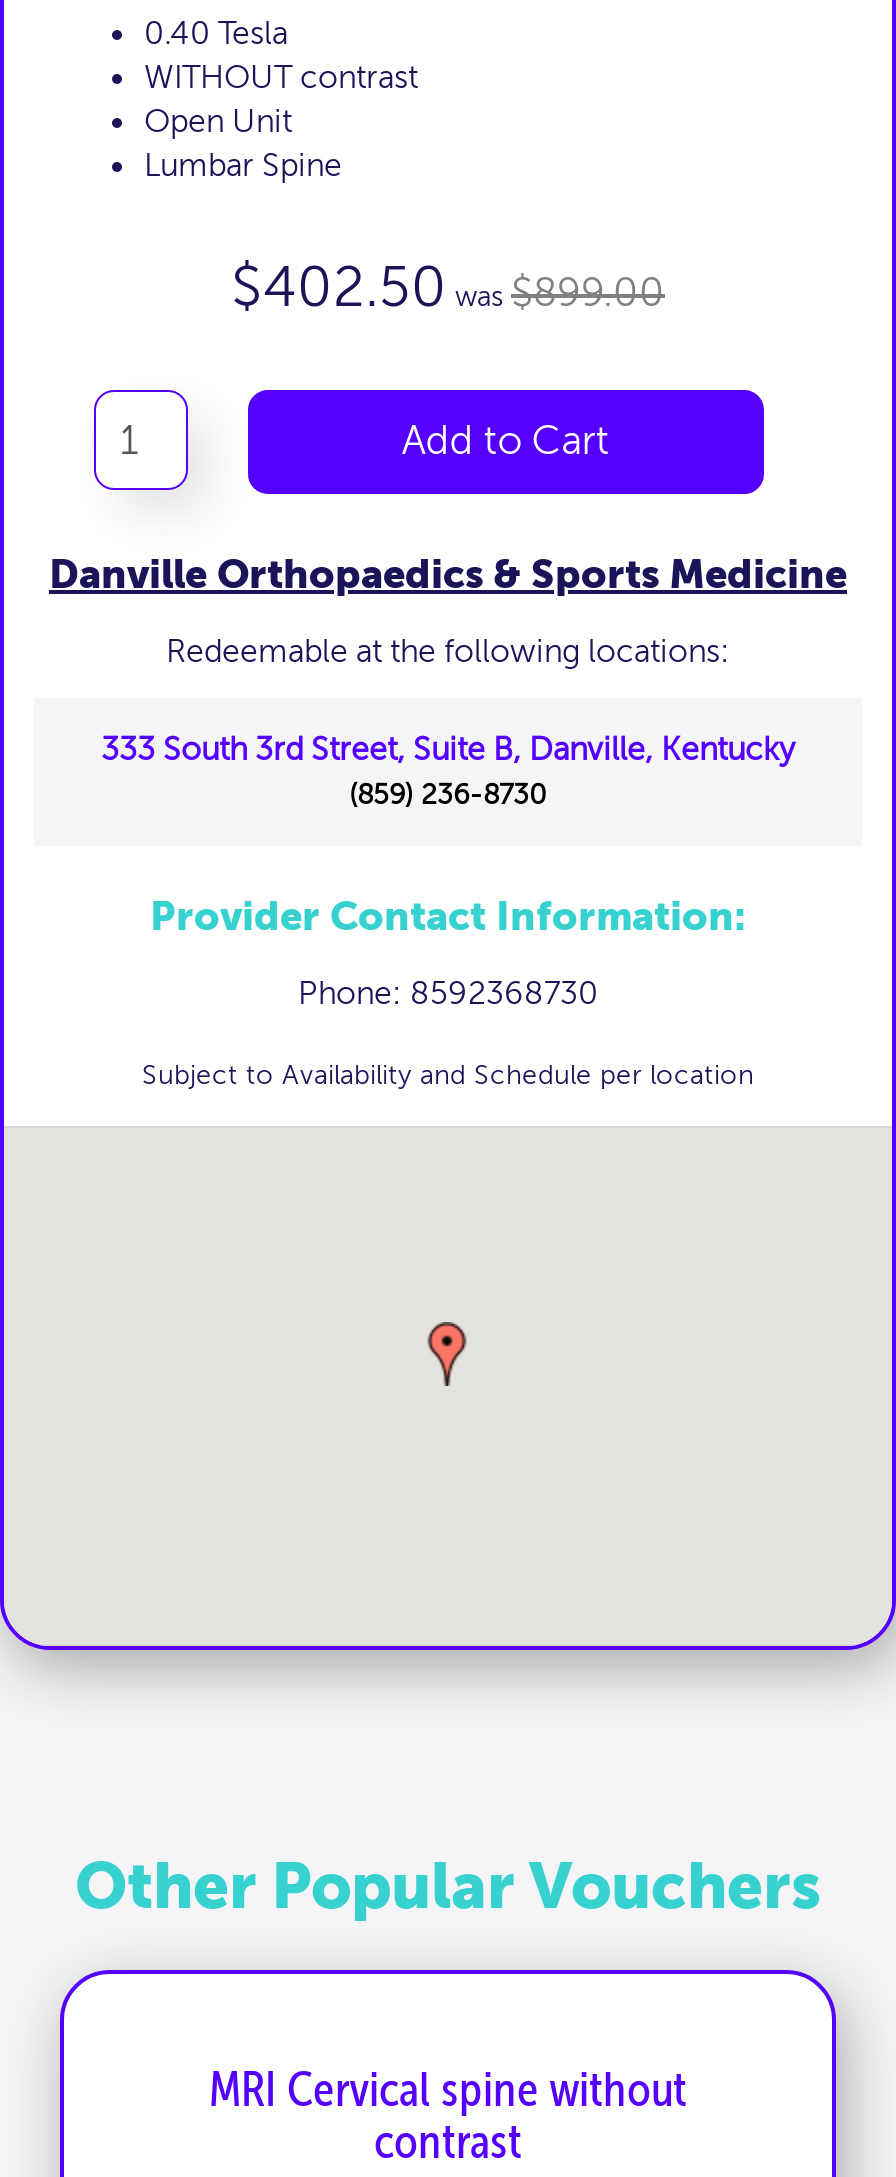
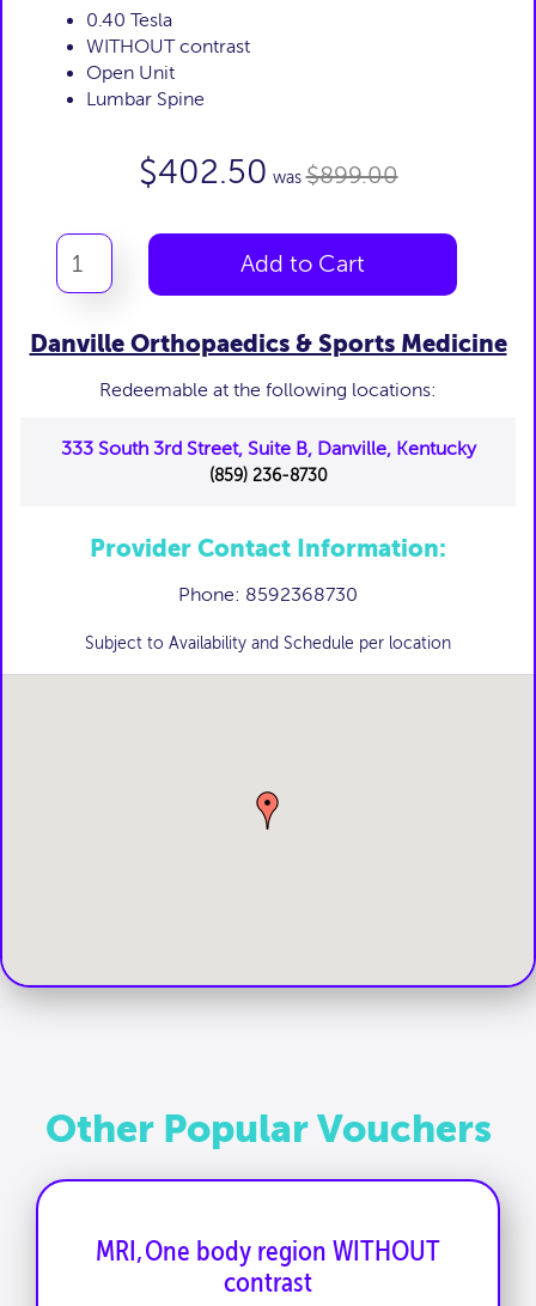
[209,2062,687,2116] MRI Cervical spine without -> [96,1234,440,1266] MRI, One body region WITHOUT

